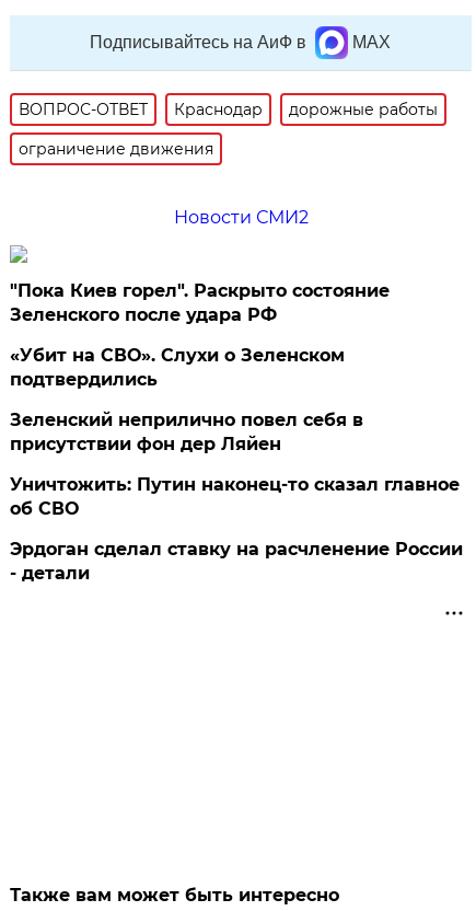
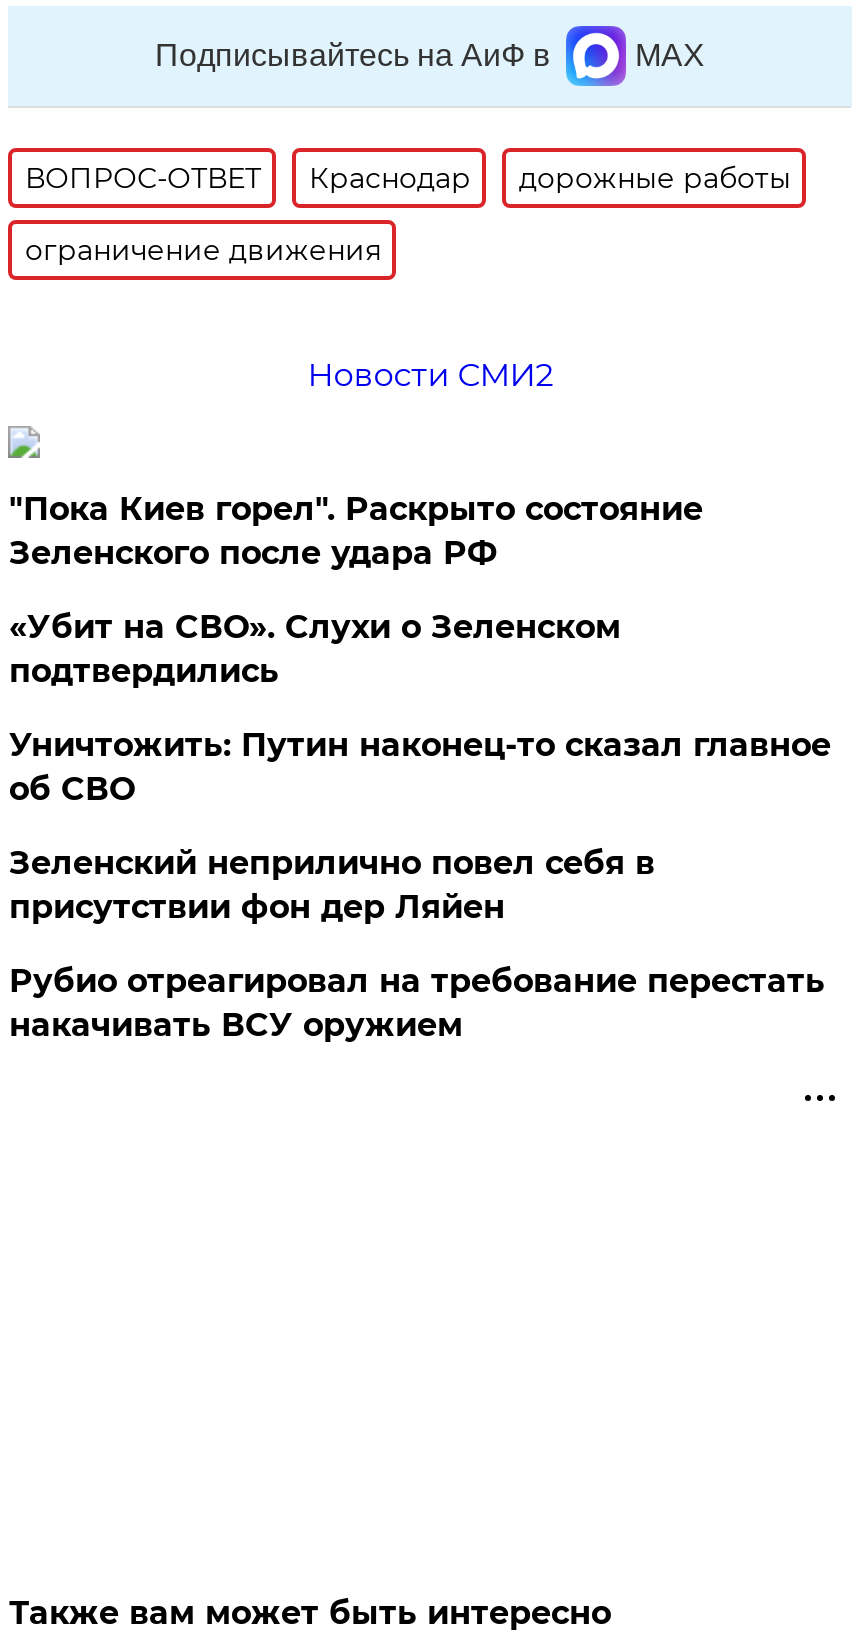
moved [10,410,364,454] -> [9,844,655,926]: Зеленский неприлично повел cебя в | присутствии фон дер Ляйен
moved [10,474,460,519] -> [9,726,831,808]: Уничтожить: Путин наконец-то сказал главное | об СВО
[10,539,463,584] Эрдоган сделал ставку на расчленение России | - детали -> [9,962,825,1044] Рубио отреагировал на требование перестать | накачивать ВСУ оружием

